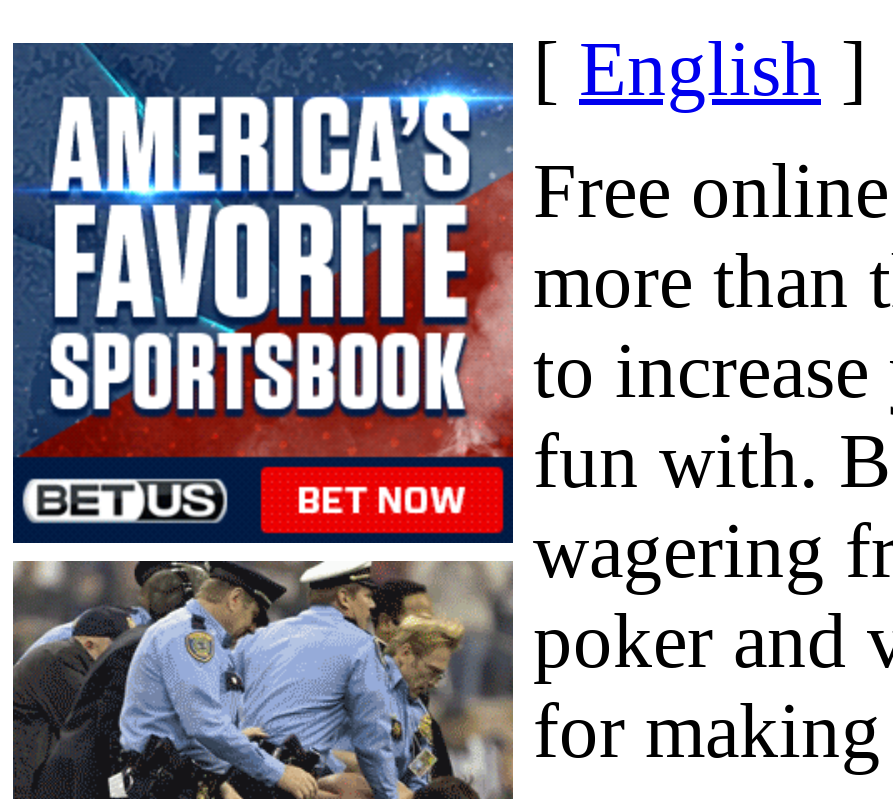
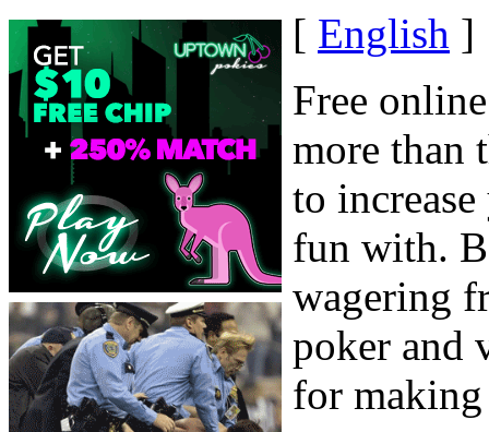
[11,41,515,543] [image] -> [8,19,283,292] [image]

